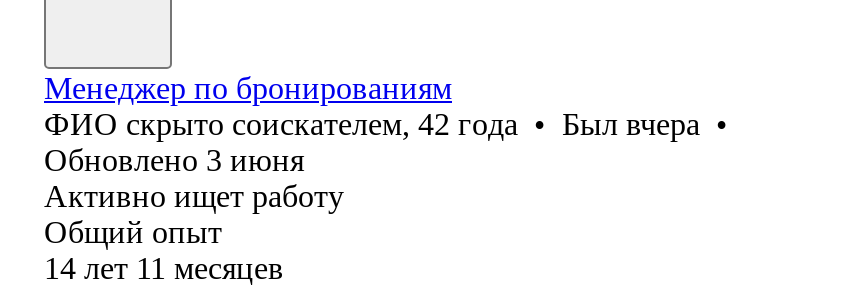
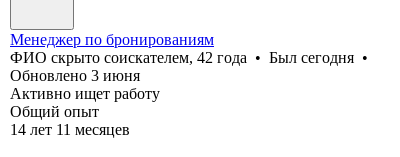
[44,107,728,141] ФИО скрыто соискателем, 42 года • Был вчера • -> [10,49,368,66] ФИО скрыто соискателем, 42 года • Был сегодня •

